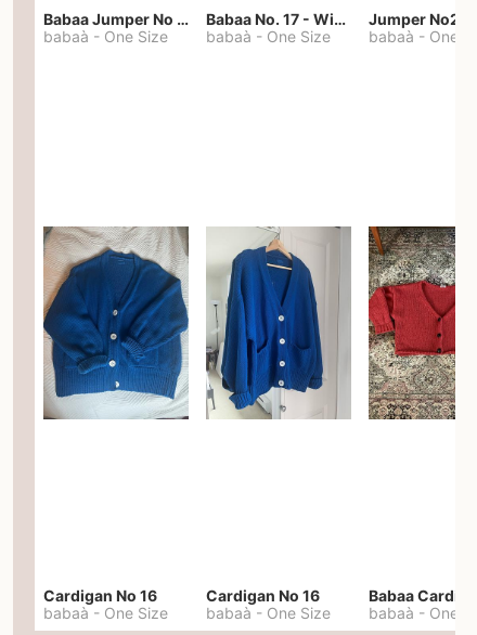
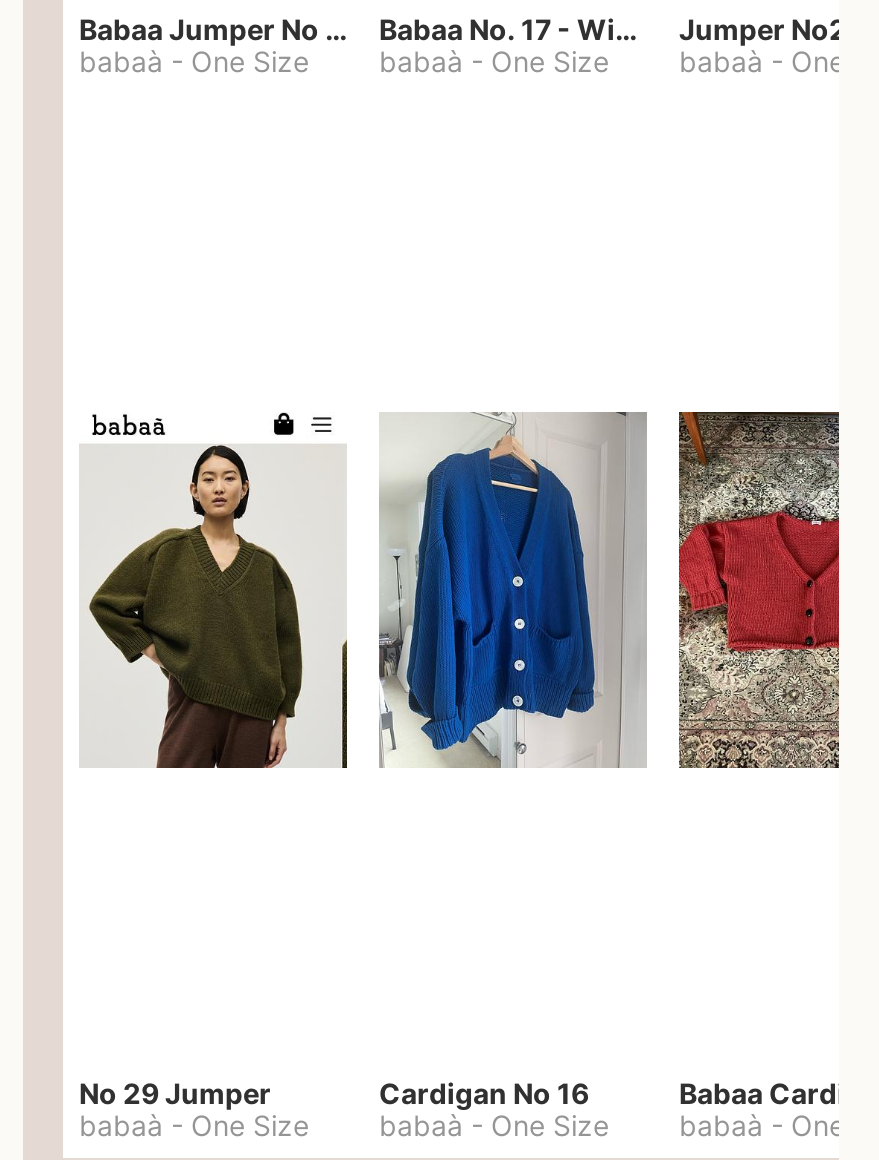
[42,225,190,420] [image] -> [79,412,349,770] [image]
[43,586,157,605] Cardigan No 16 -> [79,1076,271,1110] No 29 Jumper

